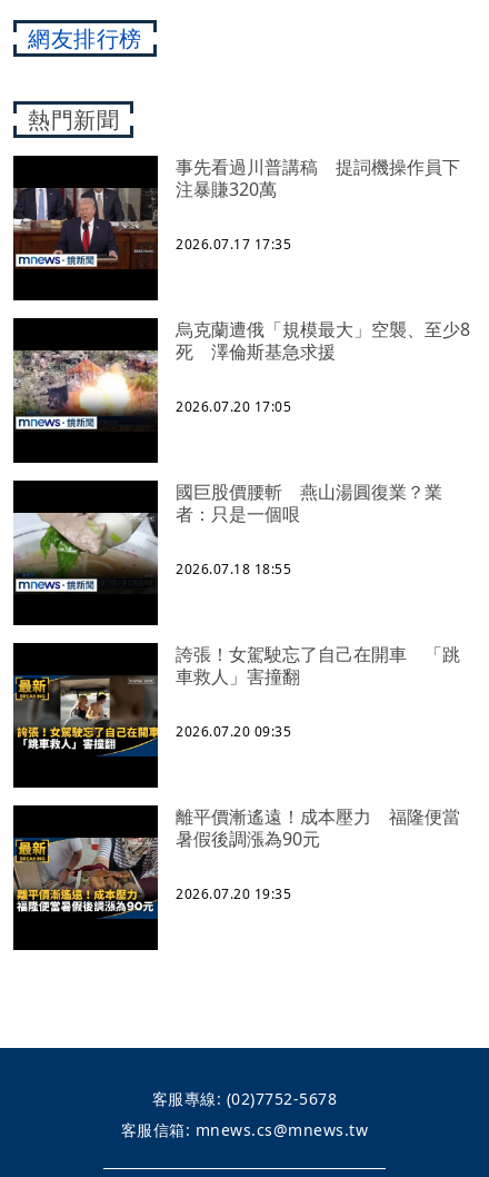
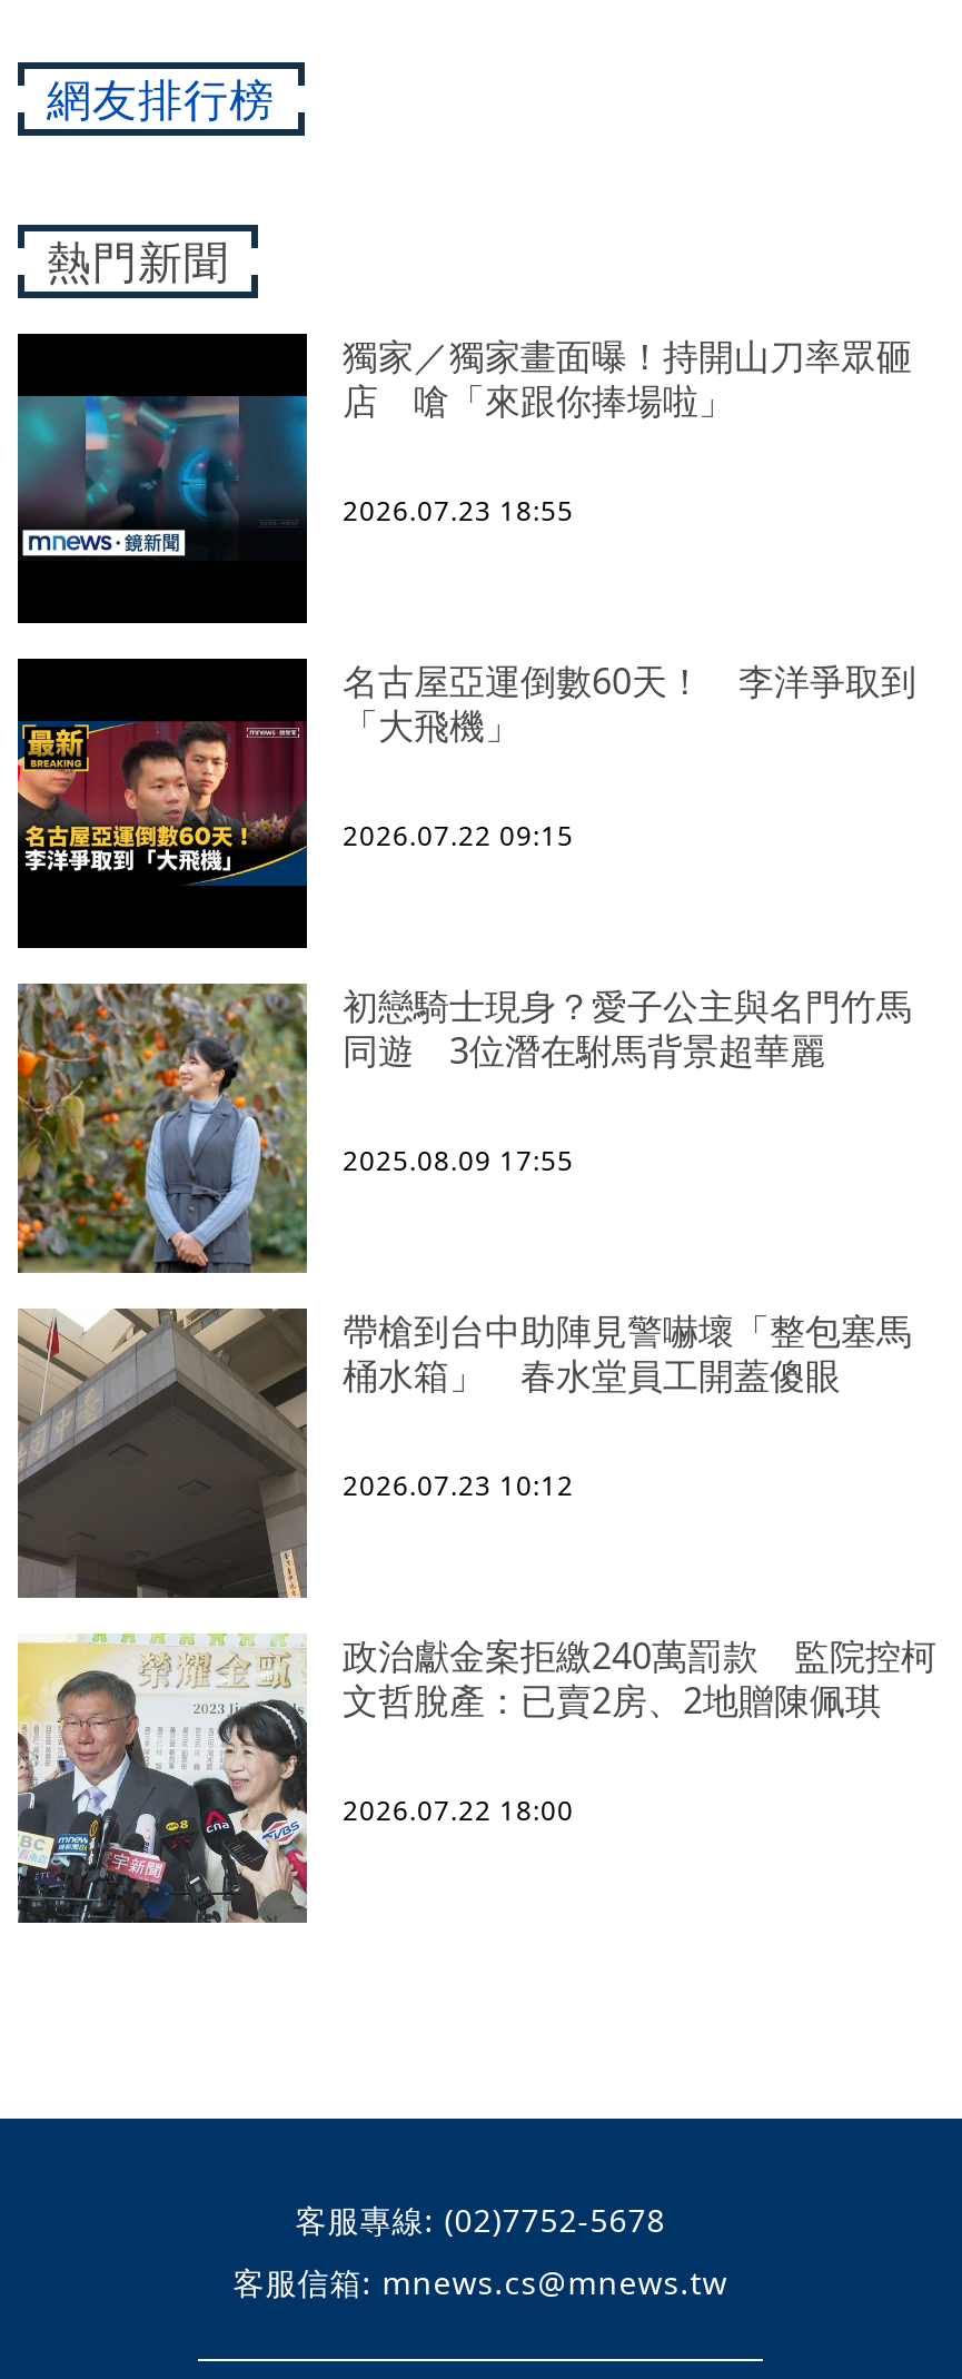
[12,155,460,269] [image] | 事先看過川普講稿 提詞機操作員下 | 注暴賺320萬 -> [16,332,912,559] [image] | 獨家／獨家畫面曝！持開山刀率眾砸 | 店 嗆「來跟你捧場啦」
[176,235,291,254] 2026.07.17 17:35 -> [343,492,574,530] 2026.07.23 18:55
[12,317,470,431] [image] | 烏克蘭遭俄「規模最大」空襲、至少8 | 死 澤倫斯基急求援 -> [16,657,916,886] [image] | 名古屋亞運倒數60天！ 李洋爭取到 | 「大飛機」
[176,397,291,416] 2026.07.20 17:05 -> [343,817,574,855] 2026.07.22 09:15
[12,479,442,626] [image] | 國巨股價腰斬 燕山湯圓復業？業 | 者：只是一個哏 -> [16,981,912,1275] [image] | 初戀騎士現身？愛子公主與名門竹馬 | 同遊 3位潛在駙馬背景超華麗
[176,560,291,579] 2026.07.18 18:55 -> [343,1142,574,1180] 2025.08.09 17:55
[12,642,460,789] [image] | 誇張！女駕駛忘了自己在開車 「跳 | 車救人」害撞翻 -> [16,1306,912,1600] [image] | 帶槍到台中助陣見警嚇壞「整包塞馬 | 桶水箱」 春水堂員工開蓋傻眼
[176,722,291,741] 2026.07.20 09:35 -> [343,1467,574,1505] 2026.07.23 10:12
[12,804,460,951] [image] | 離平價漸遙遠！成本壓力 福隆便當 | 暑假後調漲為90元 -> [16,1631,936,1925] [image] | 政治獻金案拒繳240萬罰款 監院控柯 | 文哲脫產：已賣2房、2地贈陳佩琪
[176,885,291,903] 2026.07.20 19:35 -> [343,1792,574,1830] 2026.07.22 18:00

